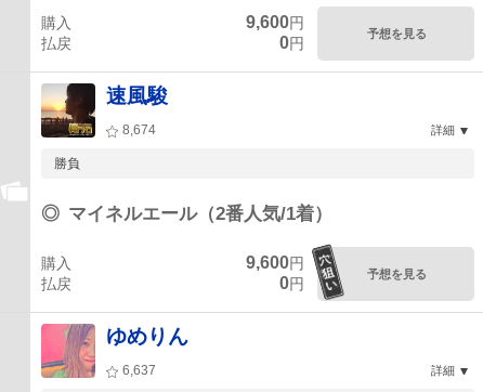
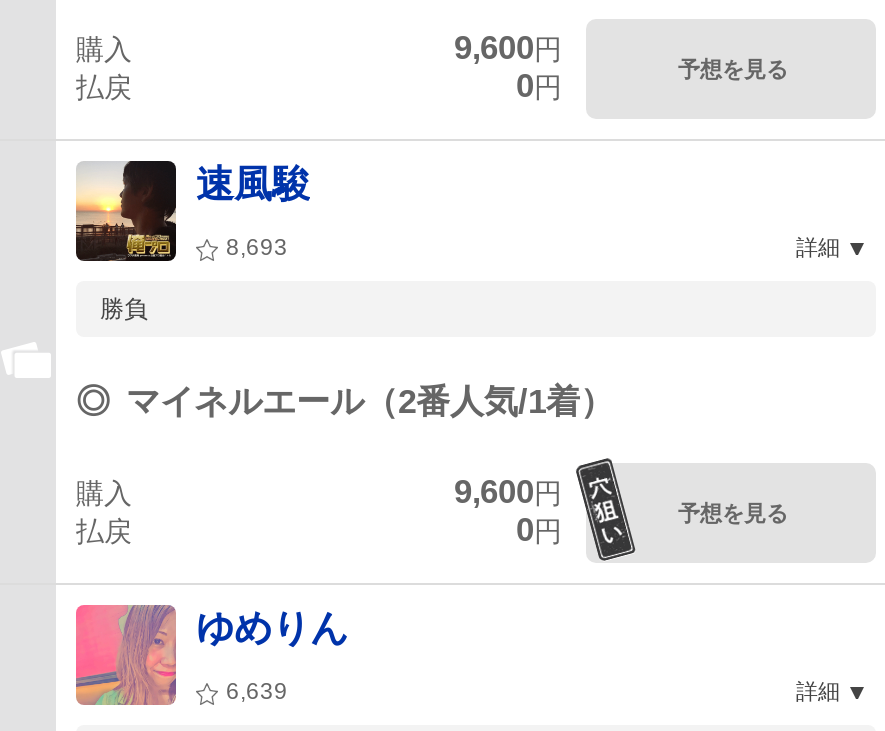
[122,123,156,136] 8,674 -> [226,235,288,259] 8,693
[122,364,156,377] 6,637 -> [226,679,288,703] 6,639

